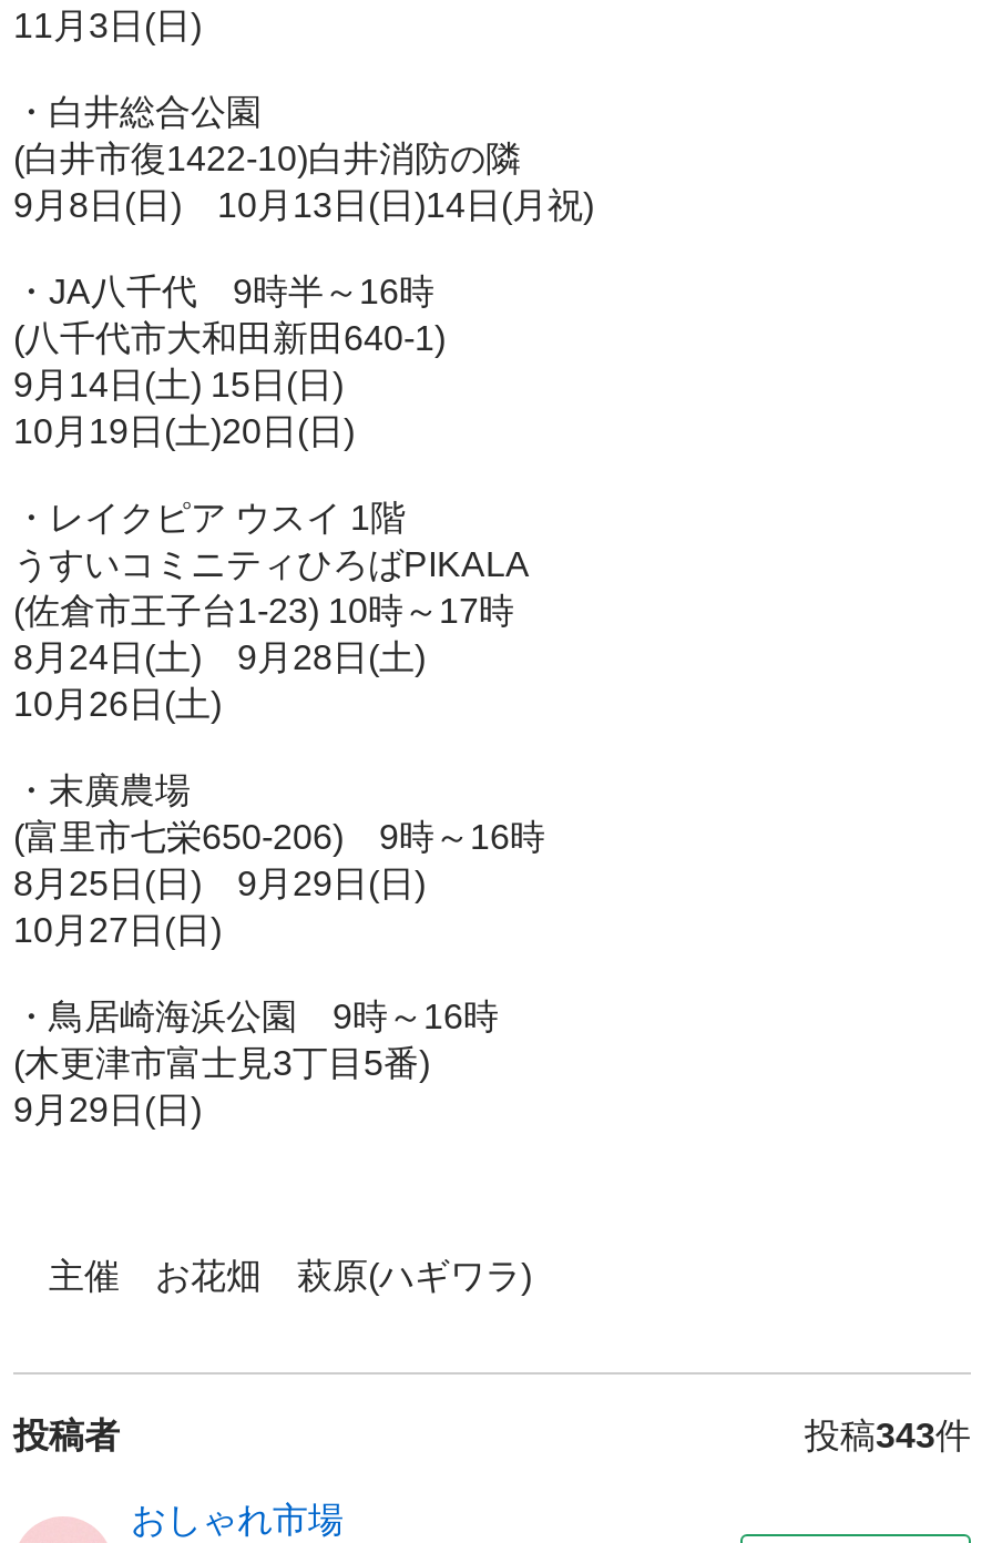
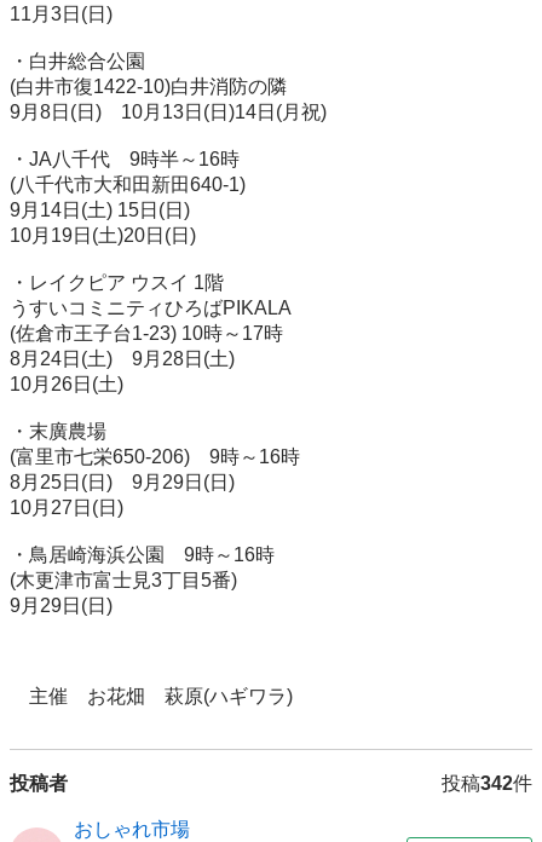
[805,1417,971,1454] 投稿343件 -> [442,773,532,794] 投稿342件

